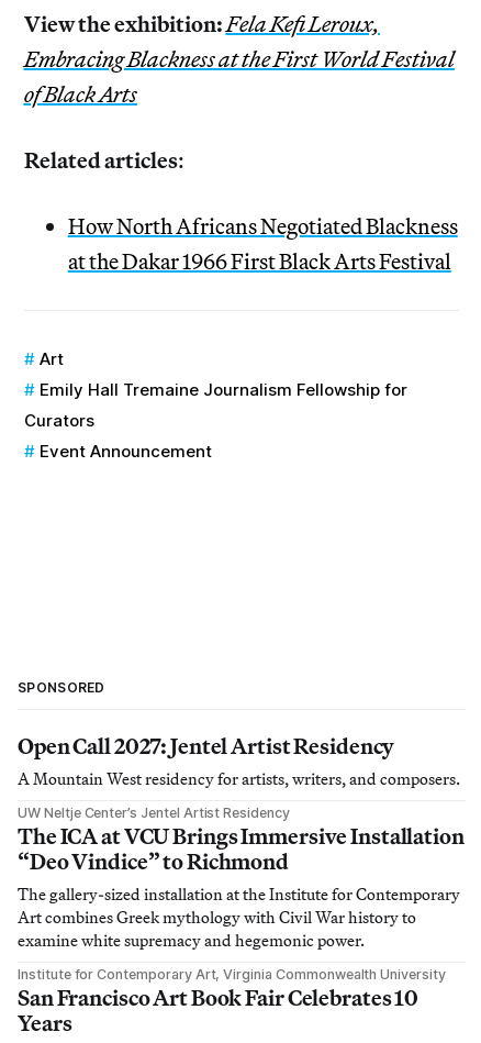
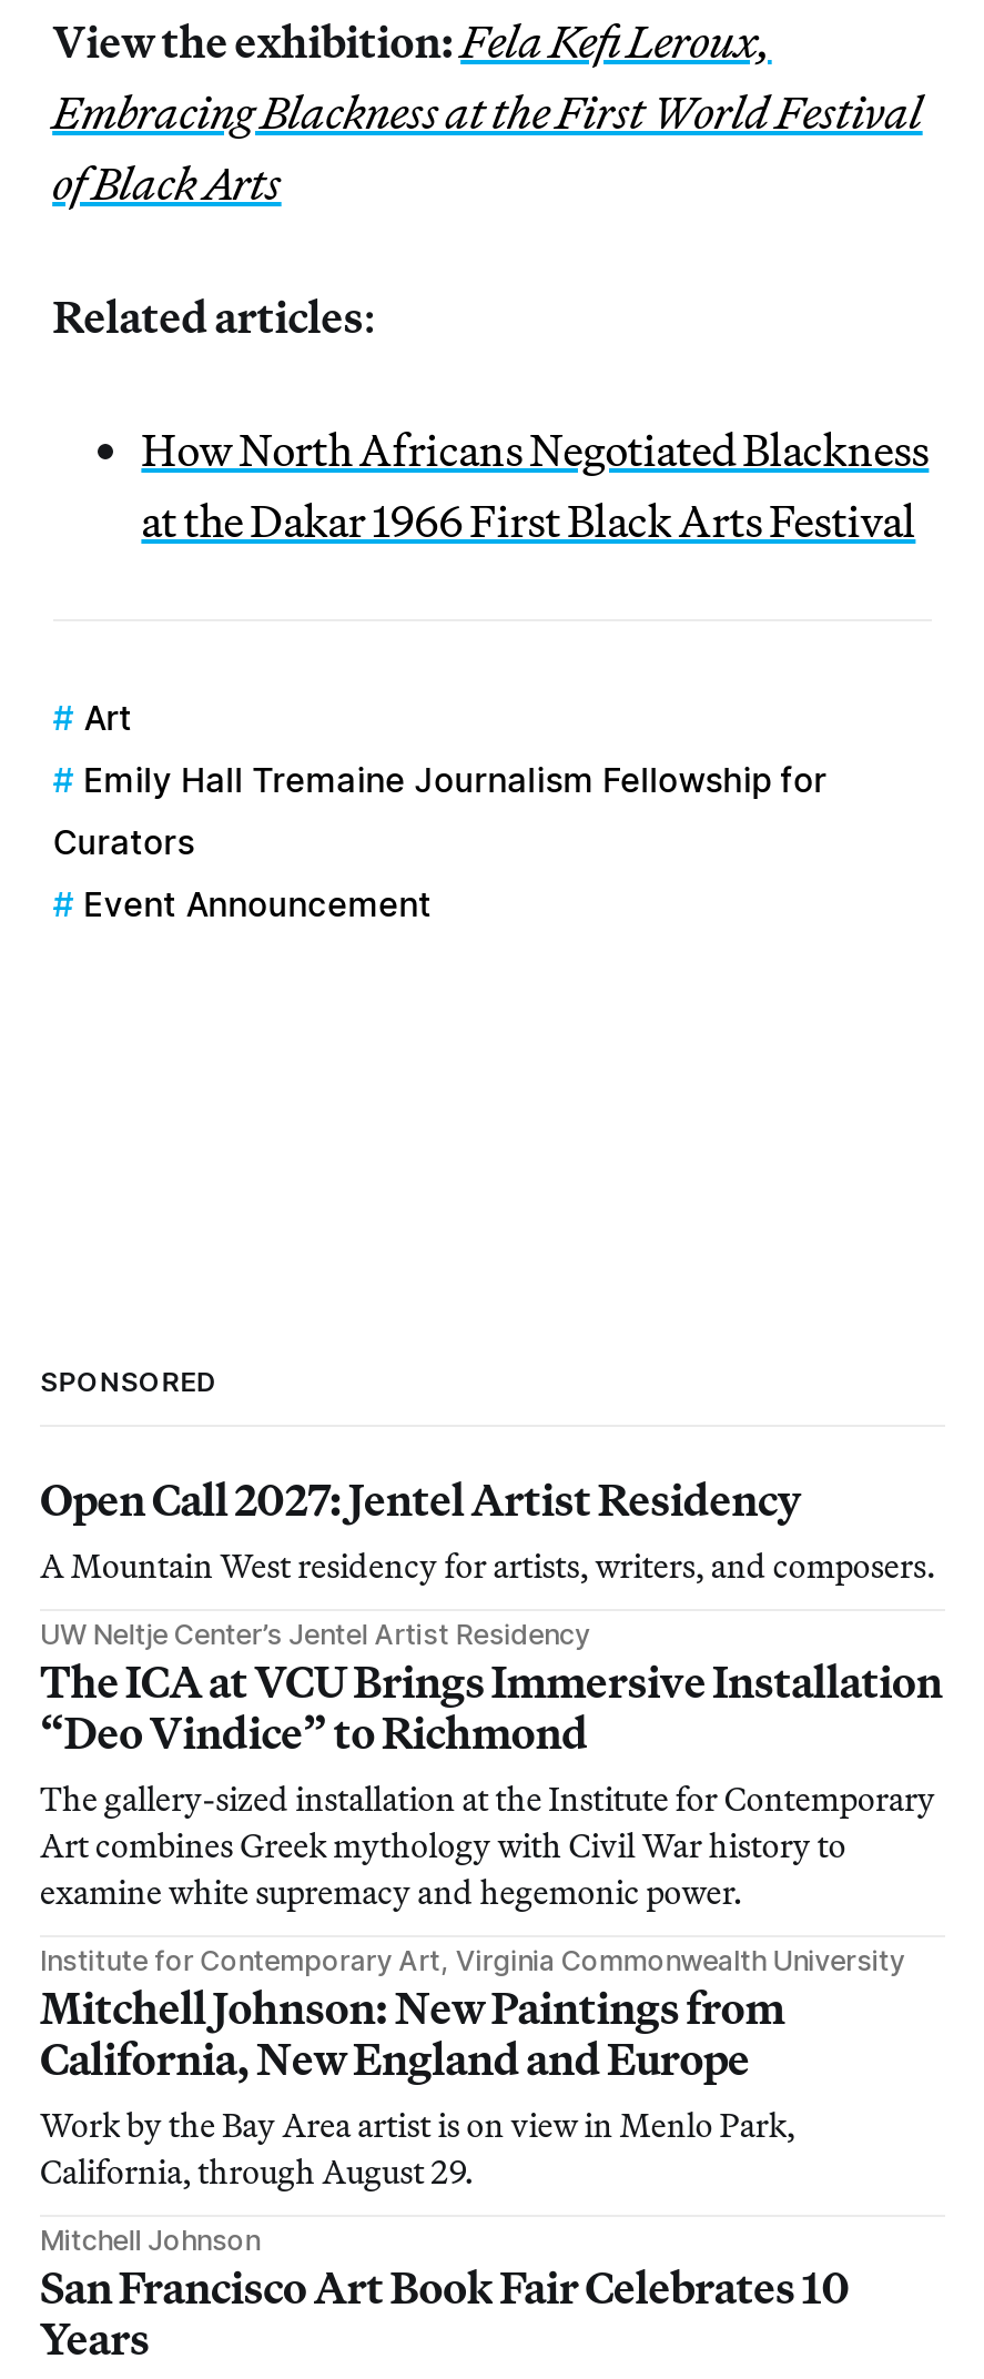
none -> [40,1980,795,2258] Mitchell Johnson: New Paintings from | California, New England and Europe | Work by the Bay Area artist is on view in Menlo Park, | California, through August 29. | Mitchell Johnson

